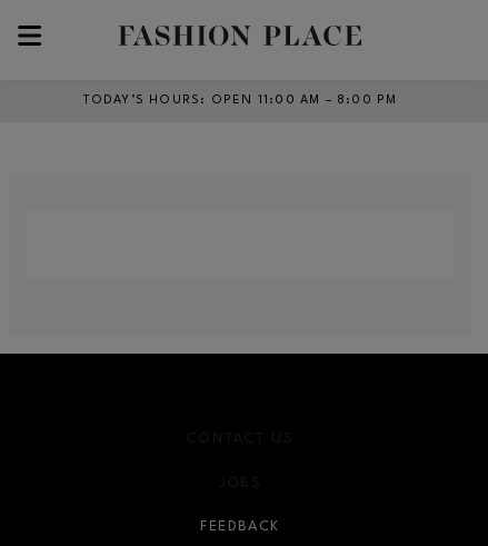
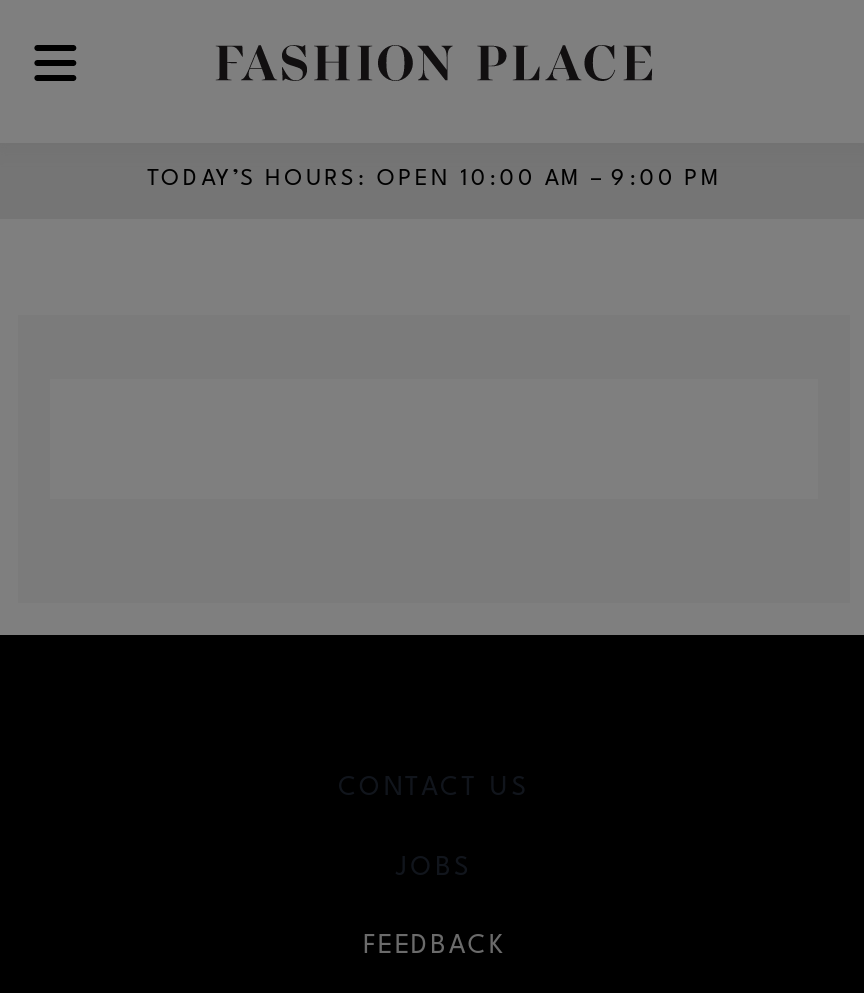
[83,95,397,107] TODAY’S HOURS: OPEN 11:00 AM – 8:00 PM -> [146,169,722,191] TODAY’S HOURS: OPEN 10:00 AM – 9:00 PM

